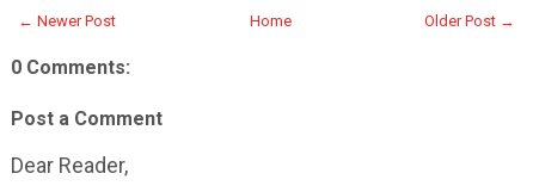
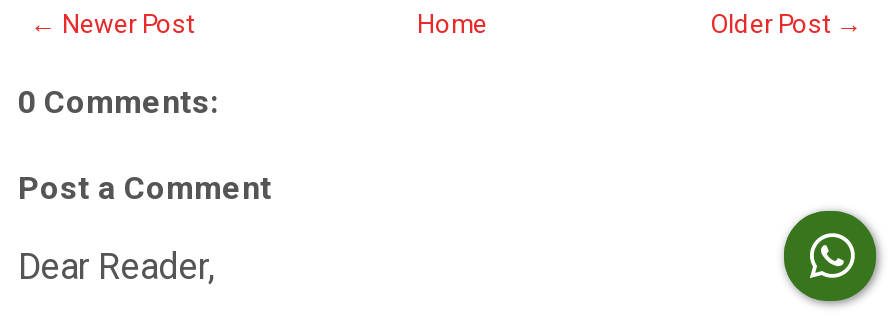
none -> [780,207,882,307] [image]

